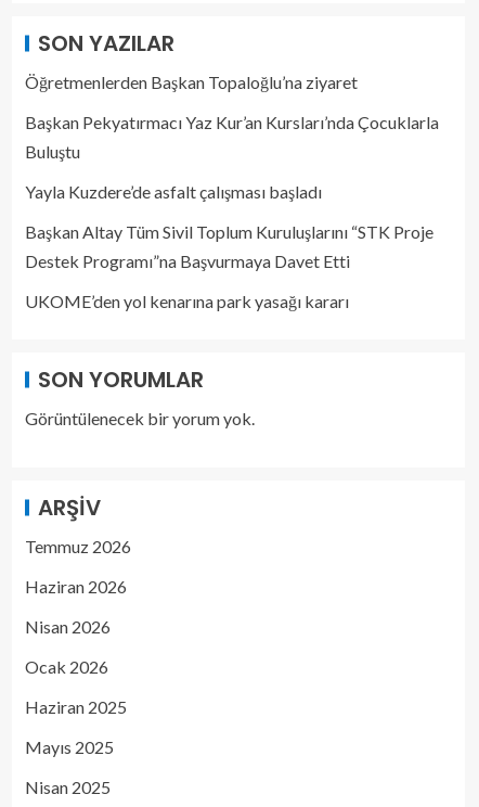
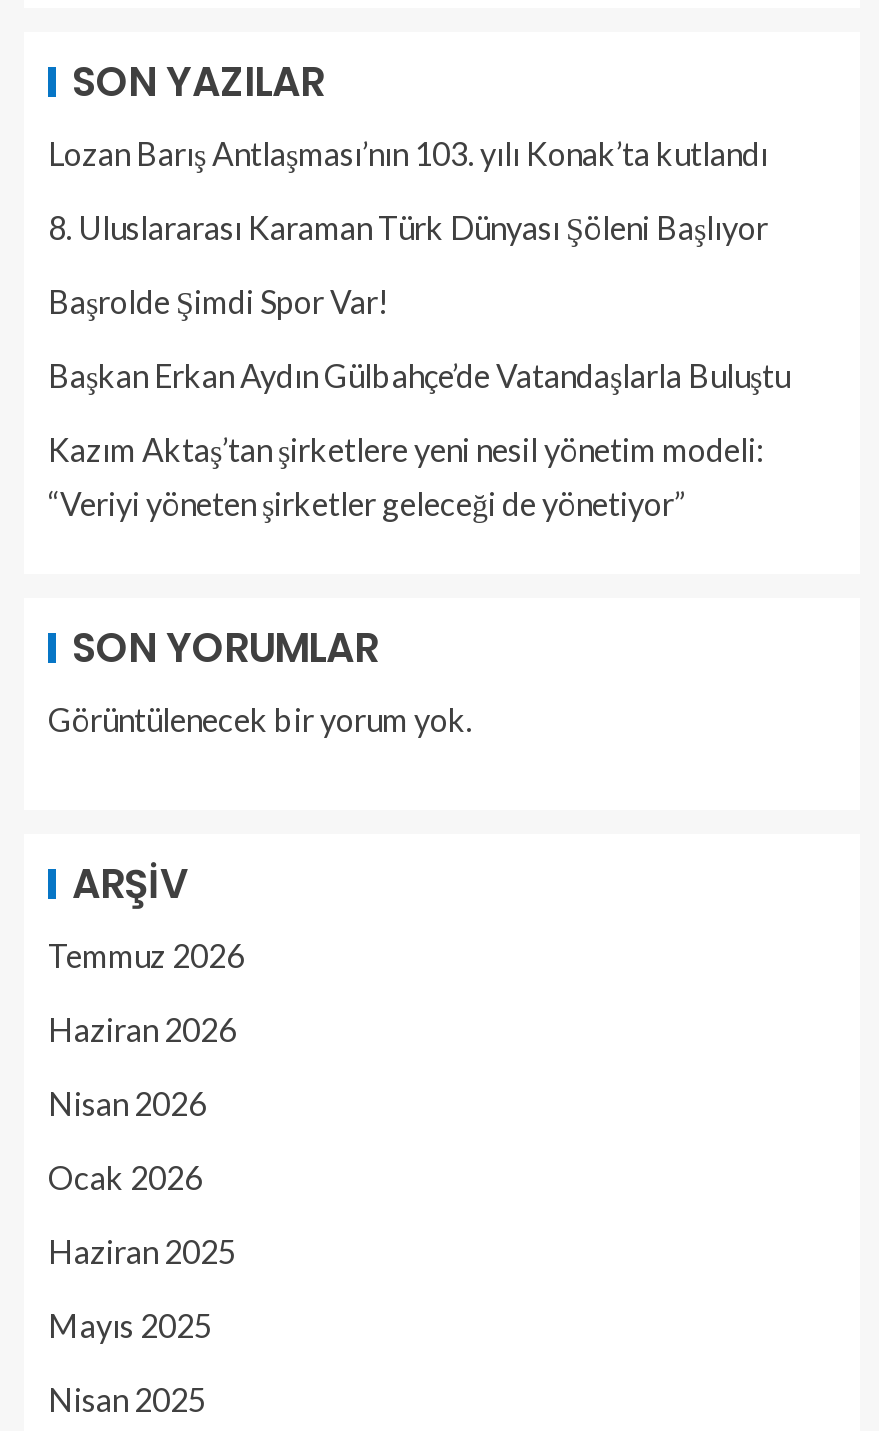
[25,72,358,92] Öğretmenlerden Başkan Topaloğlu’na ziyaret -> [48,134,768,172] Lozan Barış Antlaşması’nın 103. yılı Konak’ta kutlandı
[25,112,439,162] Başkan Pekyatırmacı Yaz Kur’an Kursları’nda Çocuklarla | Buluştu -> [48,208,768,246] 8. Uluslararası Karaman Türk Dünyası Şöleni Başlıyor
[25,181,322,202] Yayla Kuzdere’de asfalt çalışması başladı -> [48,282,388,320] Başrolde Şimdi Spor Var!
[25,221,433,271] Başkan Altay Tüm Sivil Toplum Kuruluşlarını “STK Proje | Destek Programı”na Başvurmaya Davet Etti -> [48,356,790,394] Başkan Erkan Aydın Gülbahçe’de Vatandaşlarla Buluştu
[25,291,349,311] UKOME’den yol kenarına park yasağı kararı -> [48,430,764,522] Kazım Aktaş’tan şirketlere yeni nesil yönetim modeli: | “Veriyi yöneten şirketler geleceği de yönetiyor”

